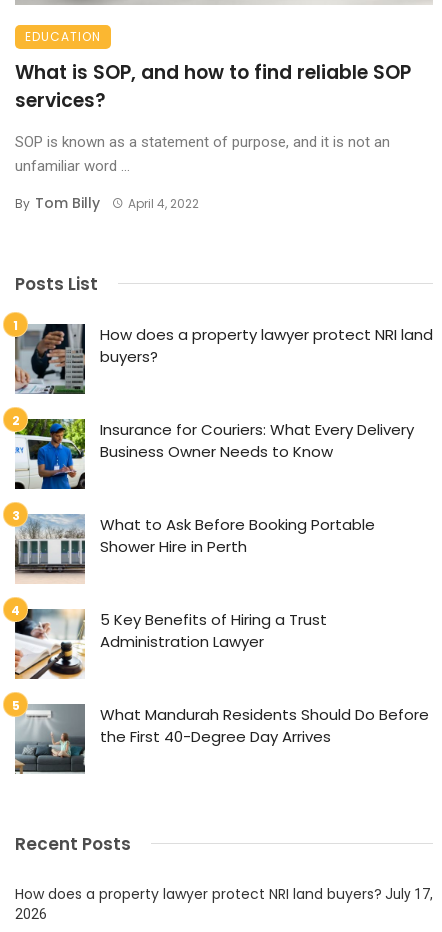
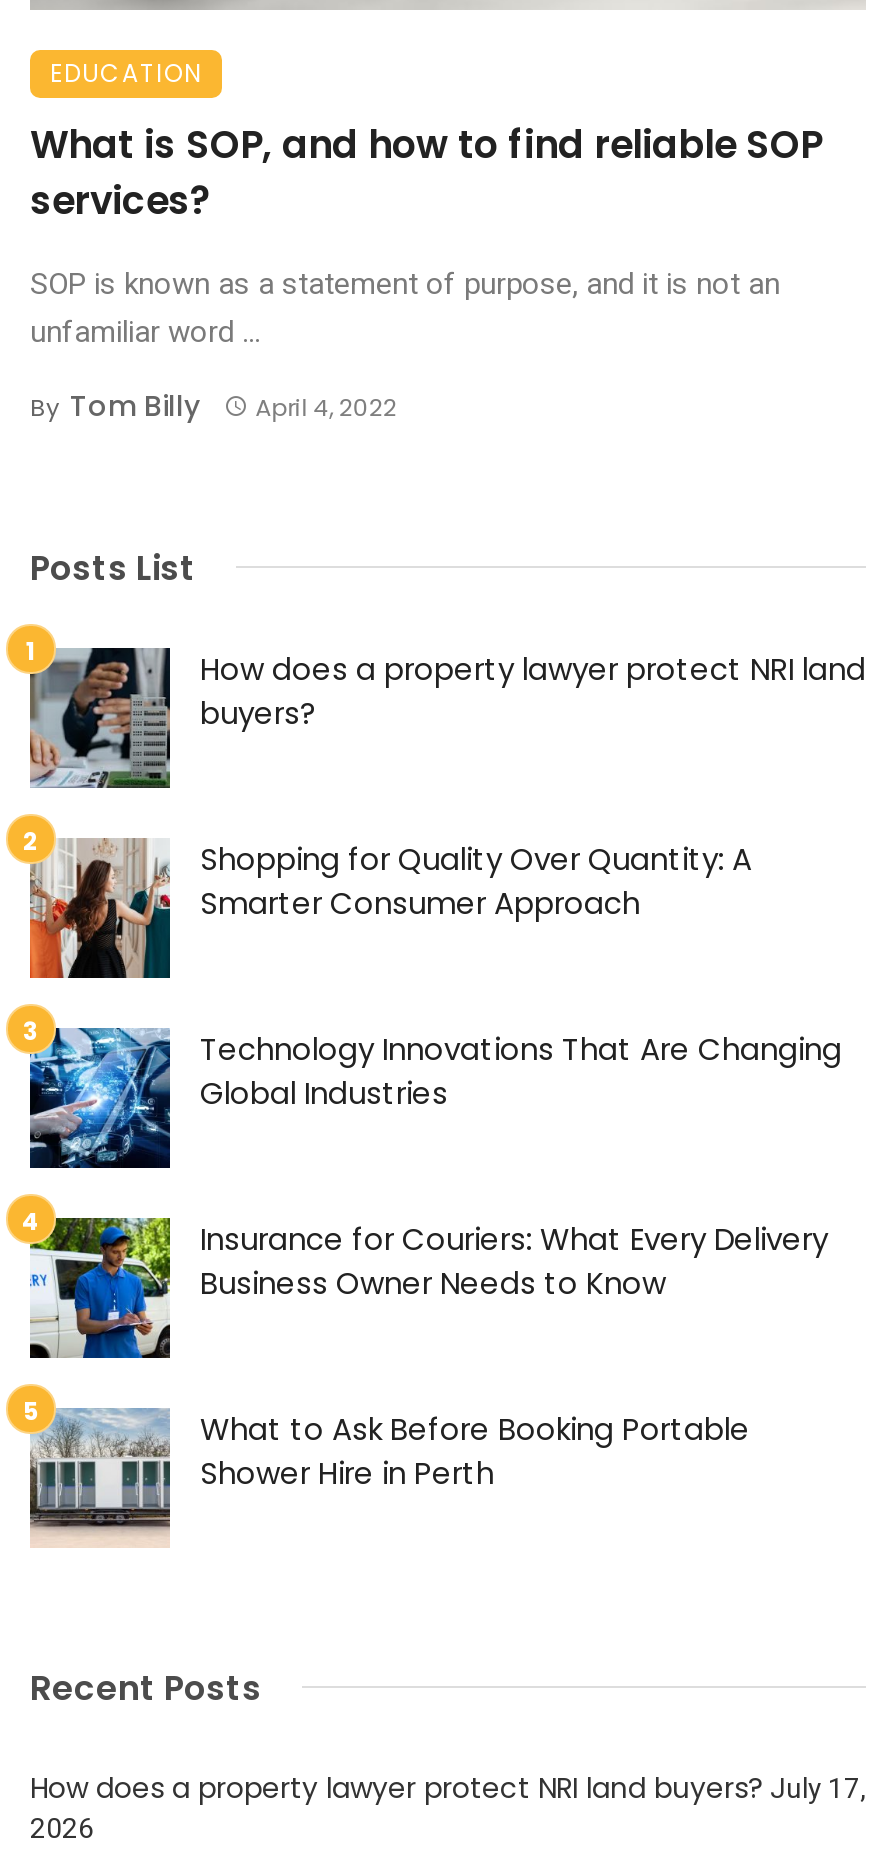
none -> [28,837,842,1113] [image] | Shopping for Quality Over Quantity: A | Smarter Consumer Approach | Technology Innovations That Are Changing | Global Industries
none -> [28,1028,172,1168] [image]
moved [0,409,414,556] -> [0,1198,828,1493]: [image] | Insurance for Couriers: What Every Delivery | Business Owner Needs to Know | What to Ask Before Booking Portable | Shower Hire in Perth
[14,608,429,746] [image] | 5 Key Benefits of Hiring a Trust | Administration Lawyer | What Mandurah Residents Should Do Before | the First 40-Degree Day Arrives -> none
[14,704,86,774] [image] -> none

